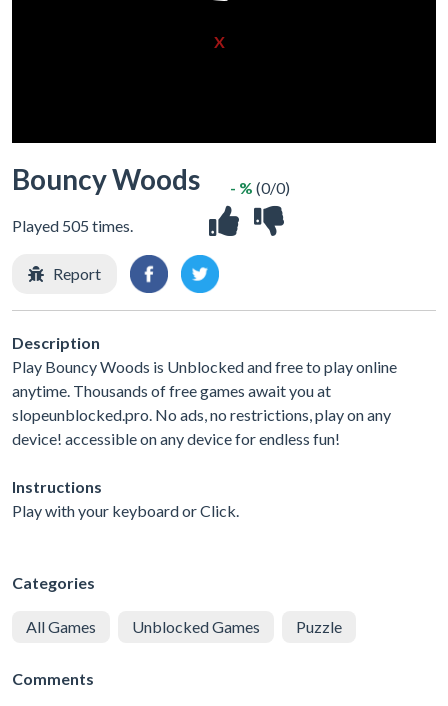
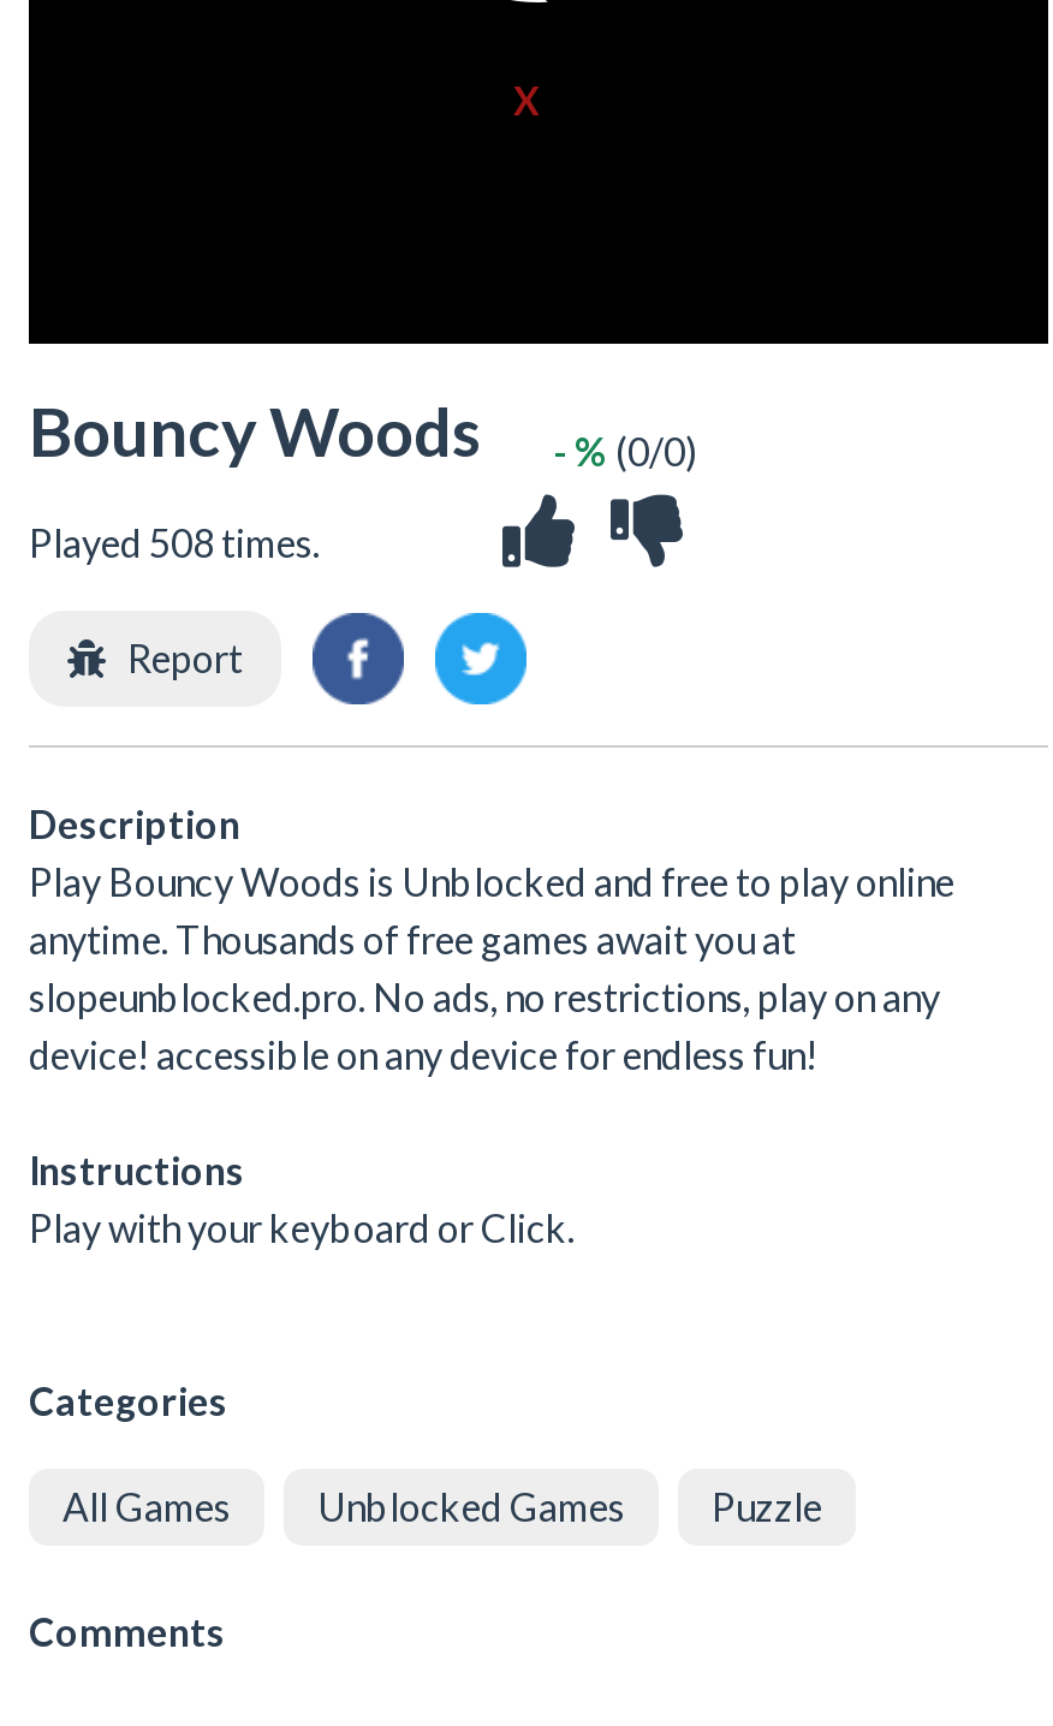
[12,216,133,235] Played 505 times. -> [29,520,320,566] Played 508 times.

